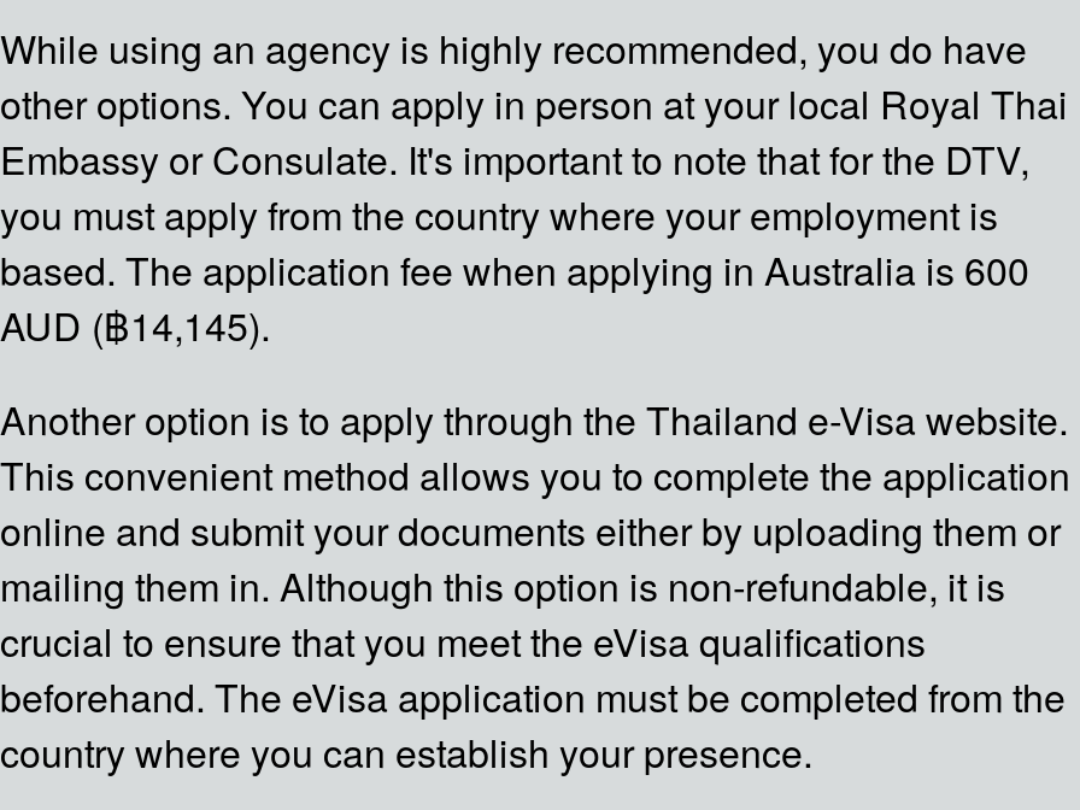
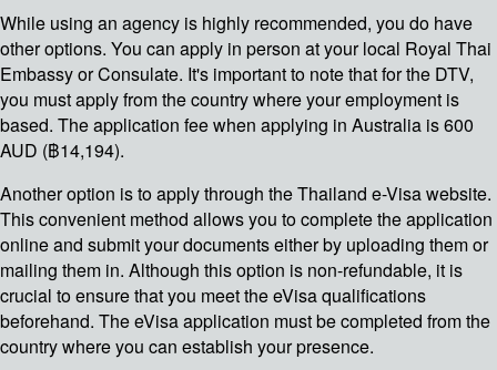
[0,298,270,353] AUD (฿14,145). -> [0,137,124,163] AUD (฿14,194).

